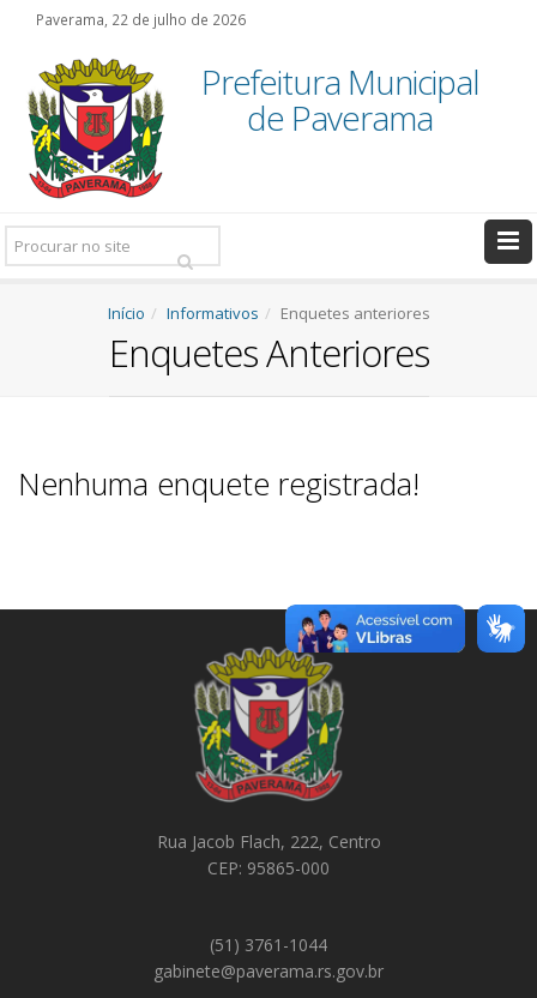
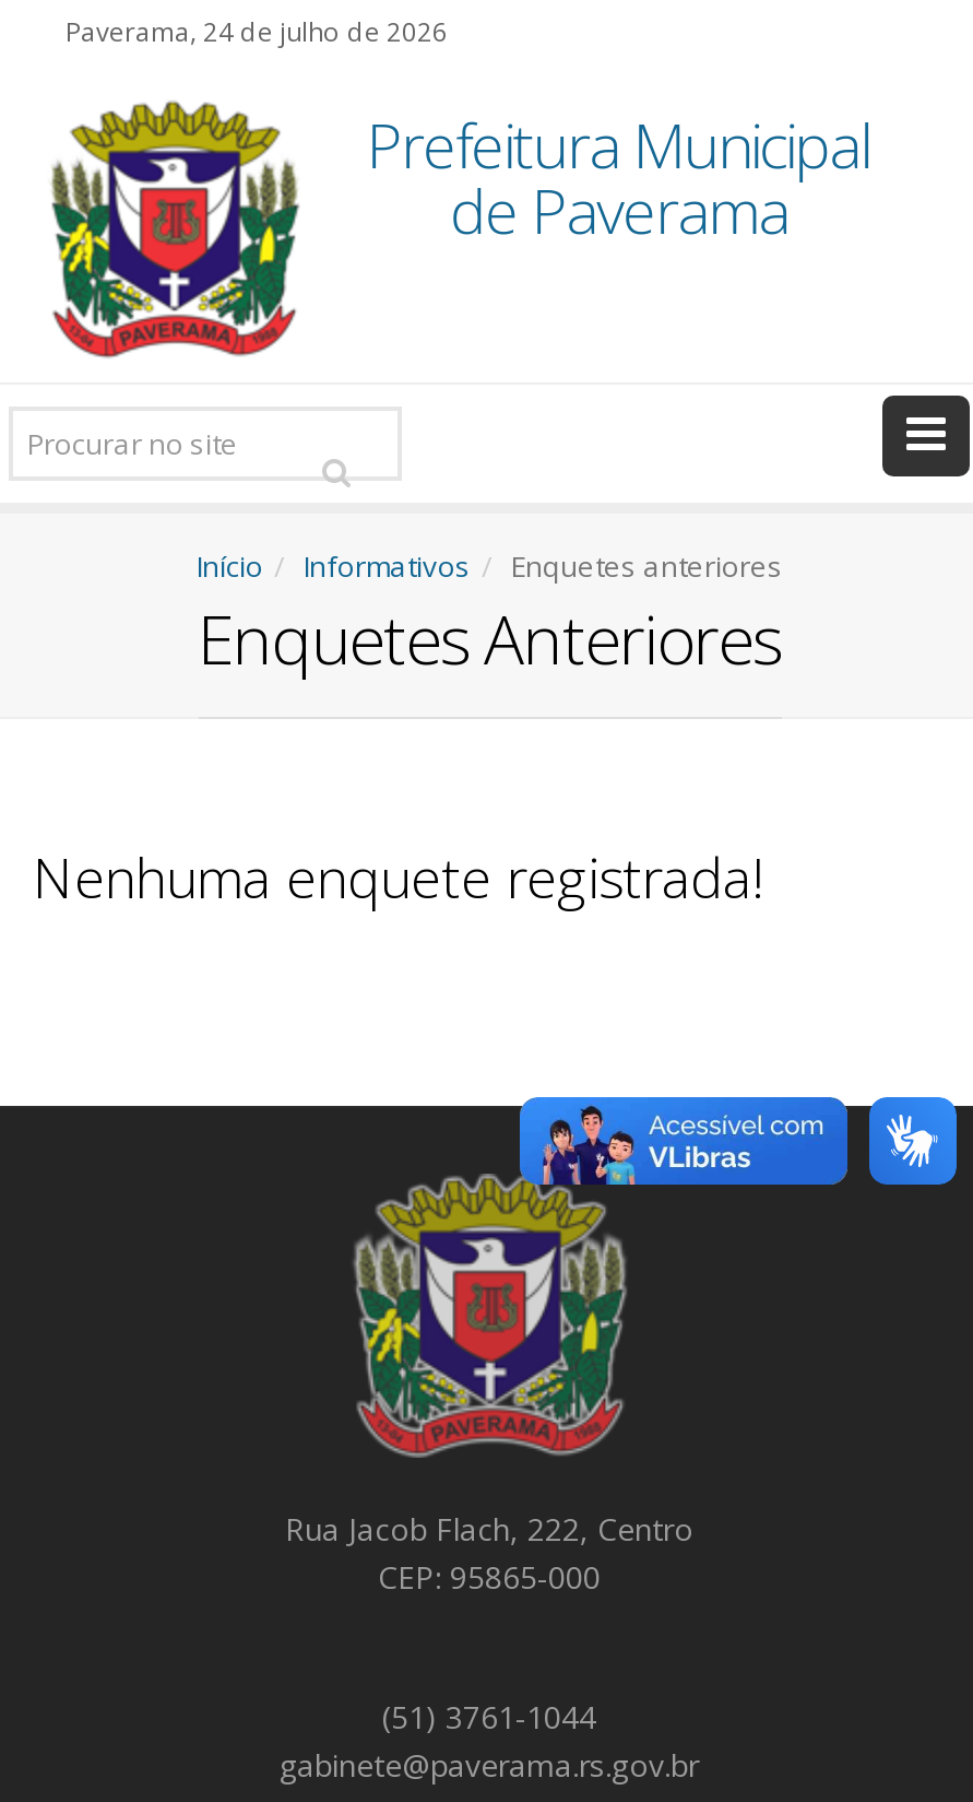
[36,10,246,29] Paverama, 22 de julho de 2026 -> [66,13,448,48] Paverama, 24 de julho de 2026

